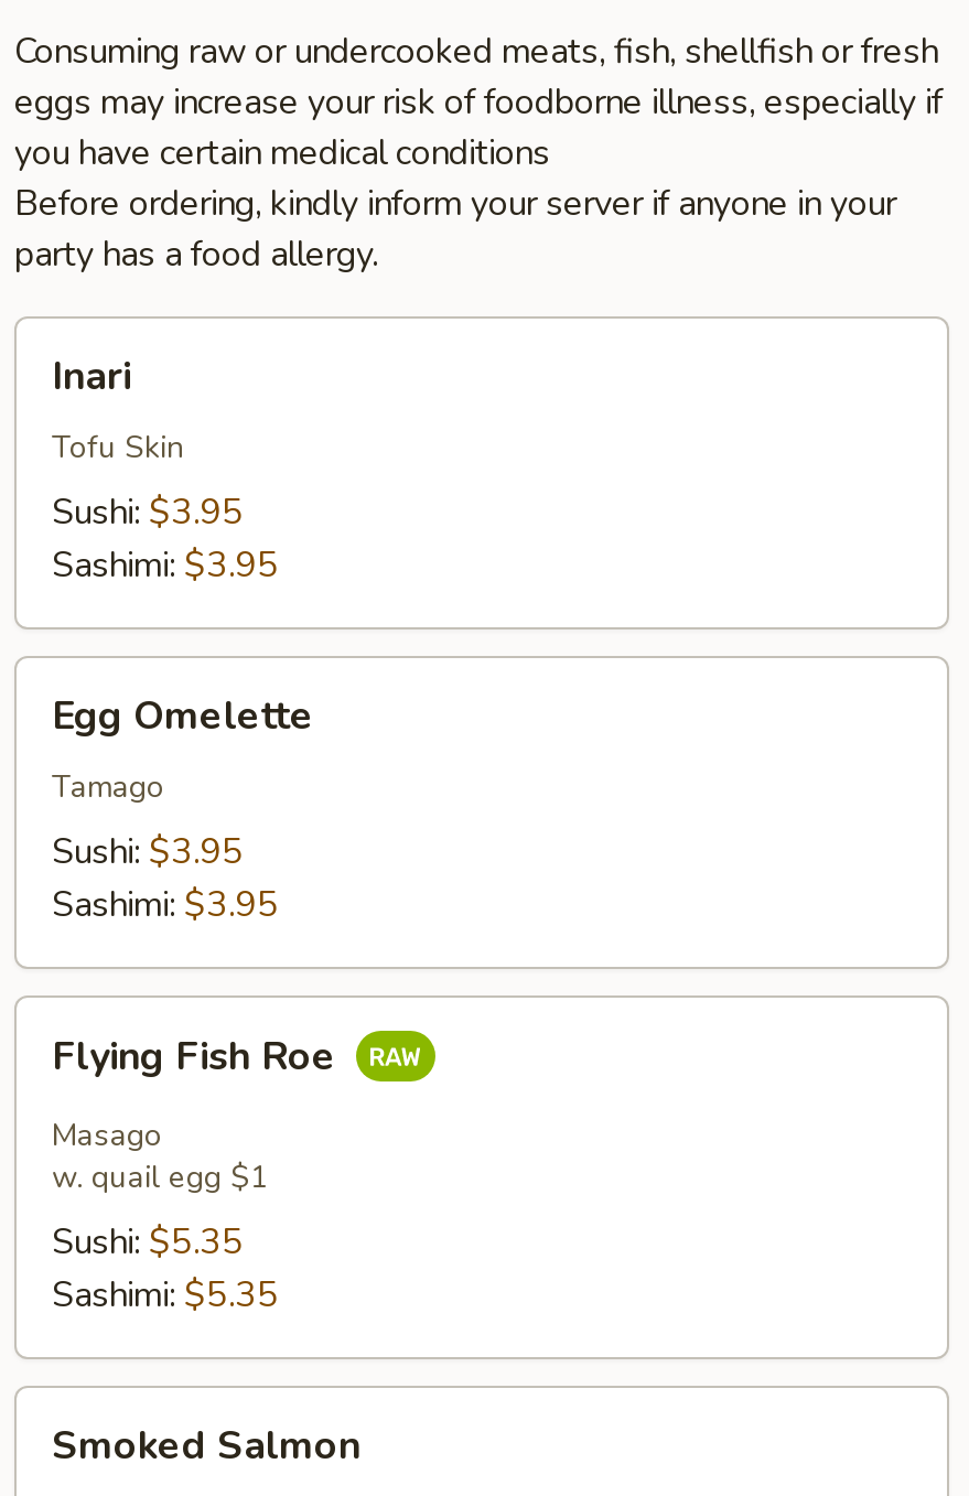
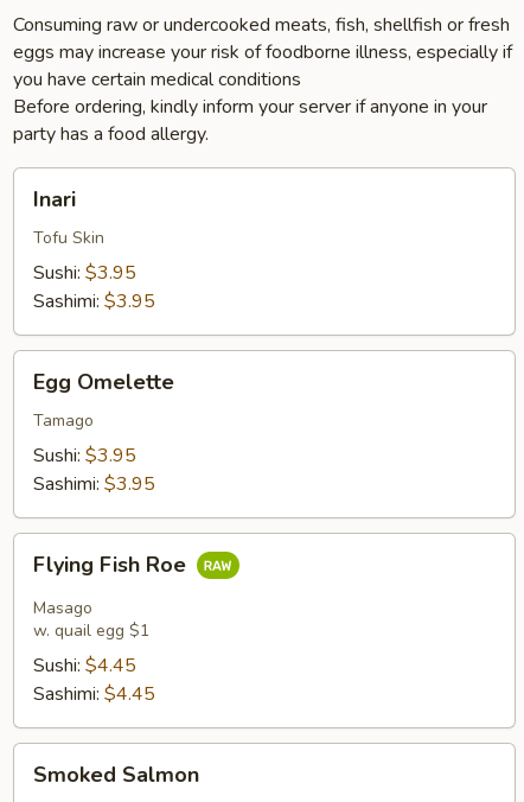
[52,1218,244,1267] Sushi: $5.35 -> [33,653,136,679] Sushi: $4.45
[52,1271,279,1320] Sashimi: $5.35 -> [33,681,155,707] Sashimi: $4.45

